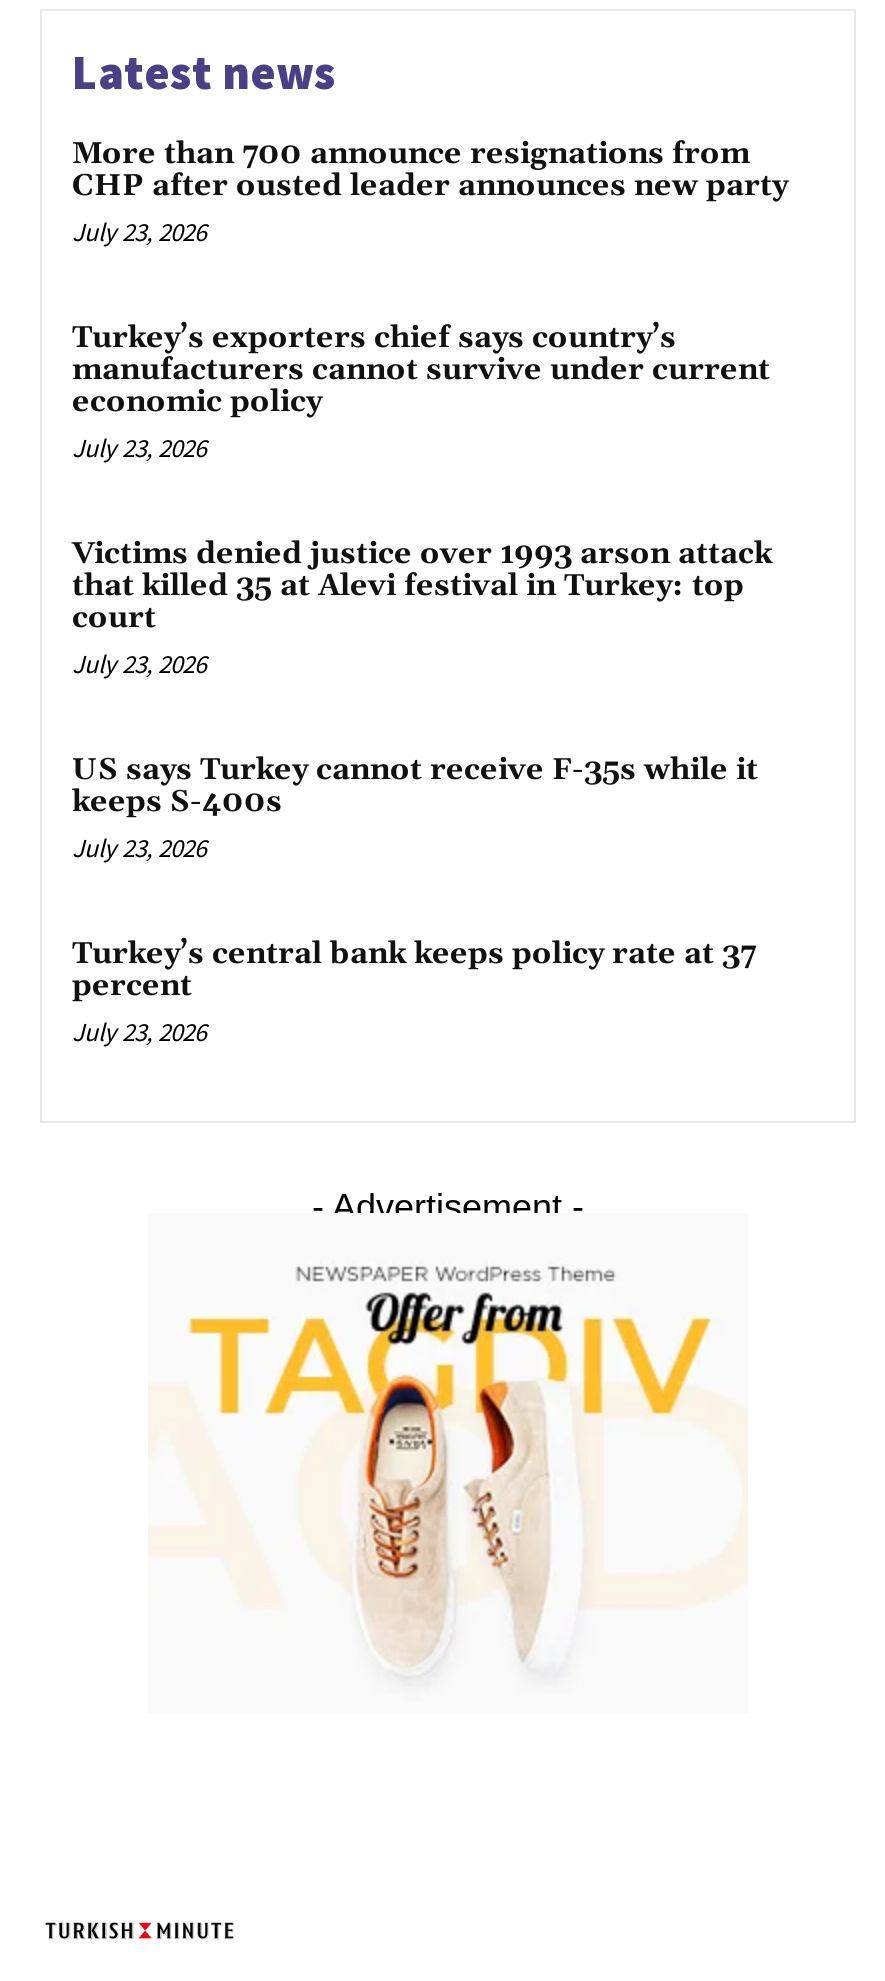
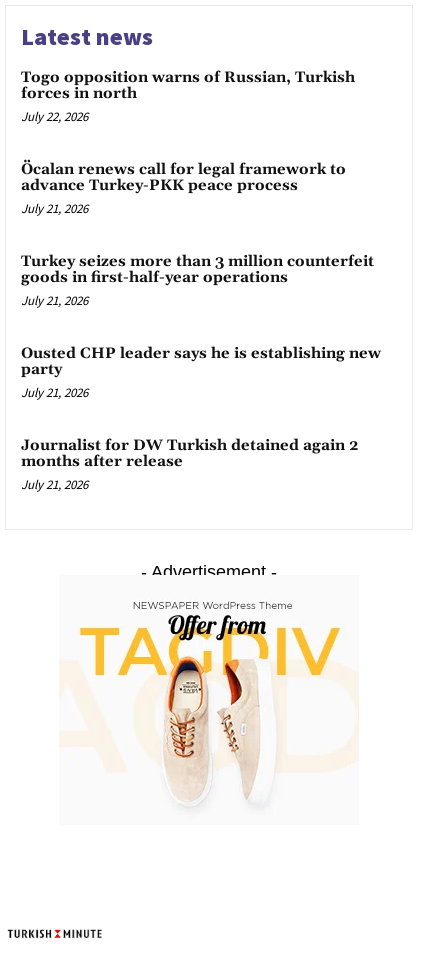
[72,136,788,250] More than 700 announce resignations from | CHP after ousted leader announces new party | July 23, 2026 -> [21,68,355,125] Togo opposition warns of Russian, Turkish | forces in north | July 22, 2026
[72,320,770,466] Turkey’s exporters chief says country’s | manufacturers cannot survive under current | economic policy | July 23, 2026 -> [21,160,346,217] Öcalan renews call for legal framework to | advance Turkey-PKK peace process | July 21, 2026
[72,536,772,682] Victims denied justice over 1993 arson attack | that killed 35 at Alevi festival in Turkey: top | court | July 23, 2026 -> [21,252,374,309] Turkey seizes more than 3 million counterfeit | goods in first-half-year operations | July 21, 2026
[72,752,758,866] US says Turkey cannot receive F-35s while it | keeps S-400s | July 23, 2026 -> [21,344,381,401] Ousted CHP leader says he is establishing new | party | July 21, 2026
[72,936,756,1050] Turkey’s central bank keeps policy rate at 37 | percent | July 23, 2026 -> [21,436,358,493] Journalist for DW Turkish detained again 2 | months after release | July 21, 2026

